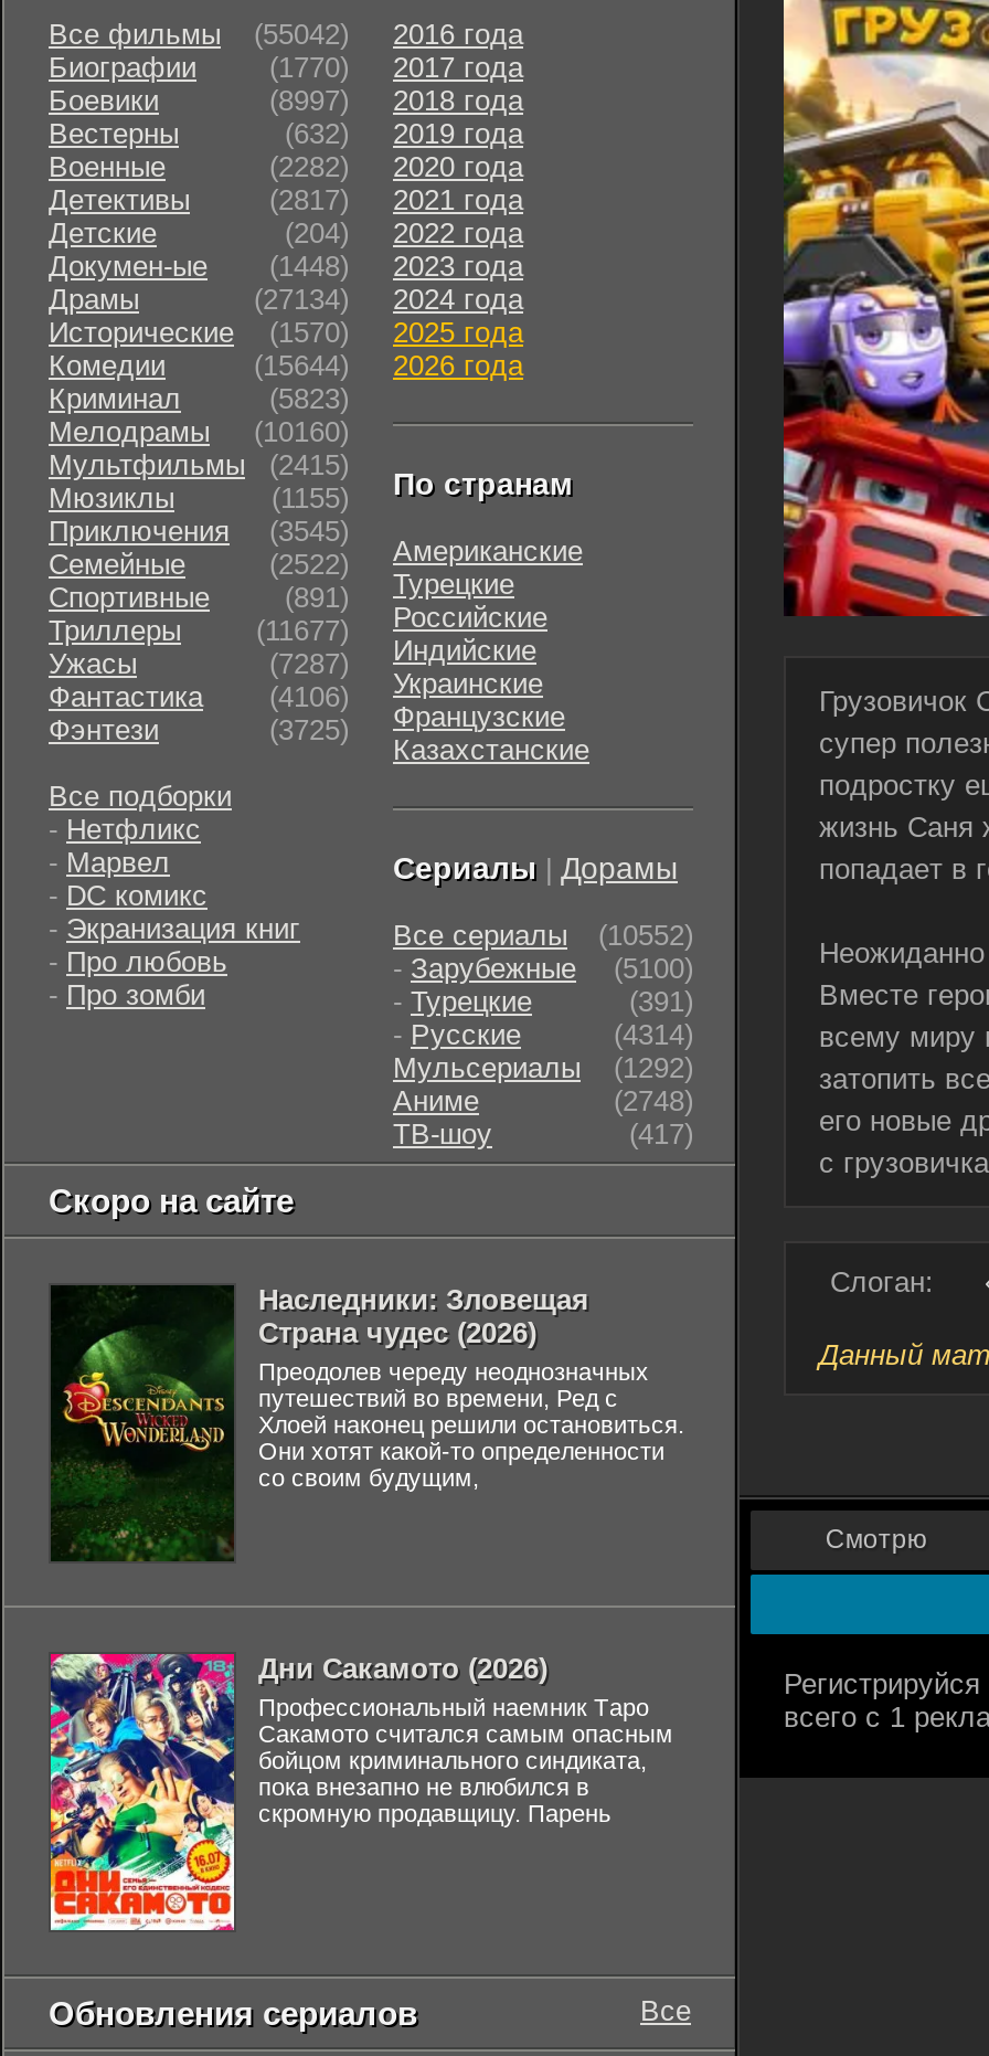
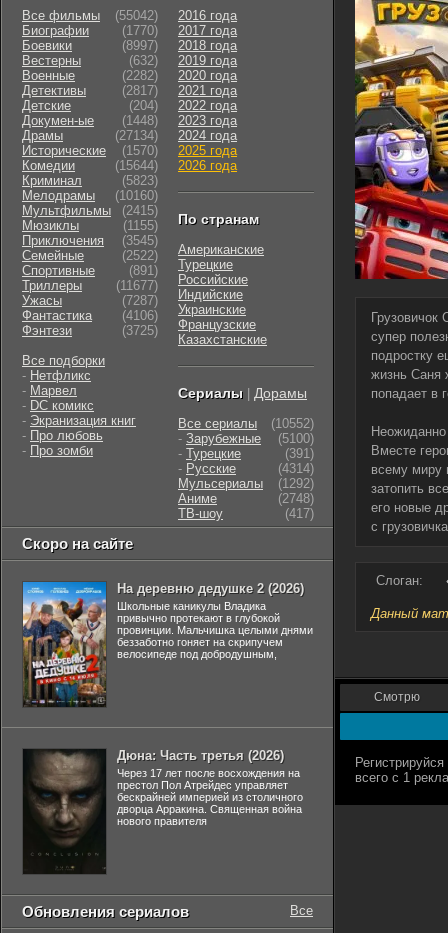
[49,1283,684,1561] [image] | Наследники: Зловещая | Страна чудес (2026) | Преодолев череду неоднозначных | путешествий во времени, Ред с | Хлоей наконец решили остановиться. | Они хотят какой-то определенности | со своим будущим, -> [22,581,313,707] [image] | На деревню дедушке 2 (2026) | Школьные каникулы Владика | привычно протекают в глубокой | провинции. Мальчишка целыми днями | беззаботно гоняет на скрипучем | велосипеде под добродушным,
[49,1652,673,1932] [image] | Дни Сакамото (2026) | Профессиональный наемник Таро | Сакамото считался самым опасным | бойцом криминального синдиката, | пока внезапно не влюбился в | скромную продавщицу. Парень -> [22,748,303,875] [image] | Дюна: Часть третья (2026) | Через 17 лет после восхождения на | престол Пол Атрейдес управляет | бескрайней империей из столичного | дворца Арракина. Священная война | нового правителя

